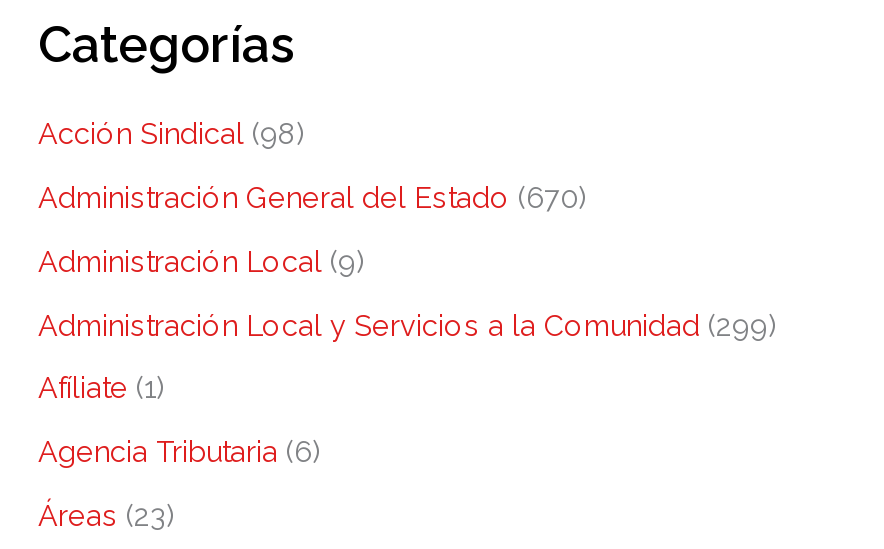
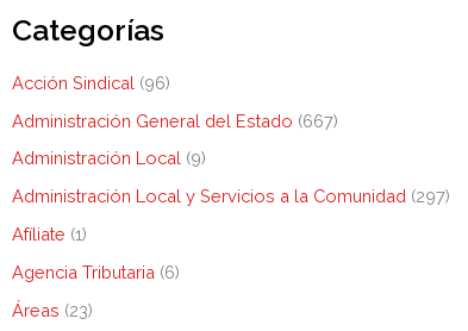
[38,115,304,149] Acción Sindical (98) -> [12,72,170,92] Acción Sindical (96)
[38,179,586,213] Administración General del Estado (670) -> [12,110,338,130] Administración General del Estado (667)
[38,307,776,341] Administración Local y Servicios a la Comunidad (299) -> [12,186,450,206] Administración Local y Servicios a la Comunidad (297)

